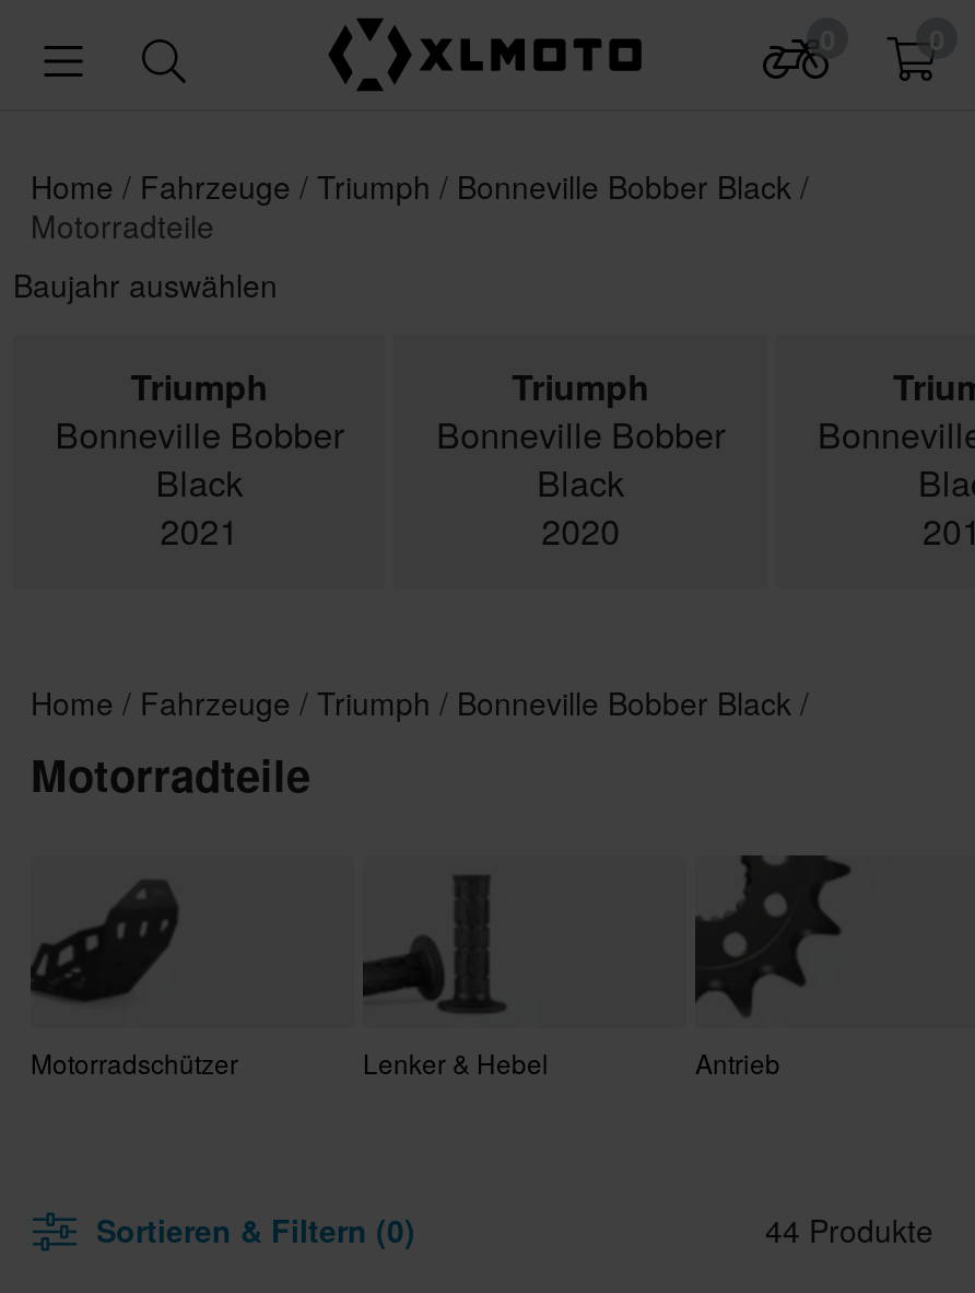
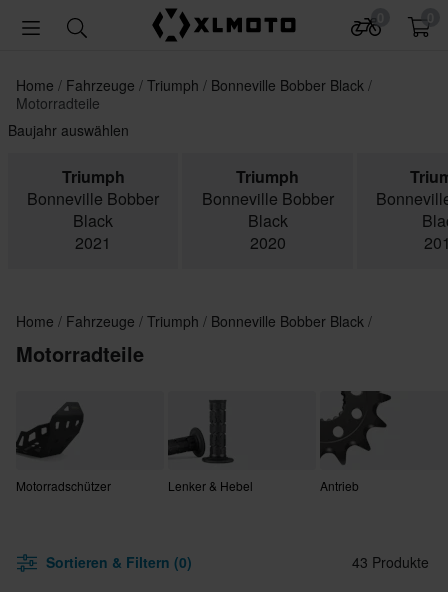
[765,1208,933,1251] 44 Produkte -> [352,552,429,572] 43 Produkte

